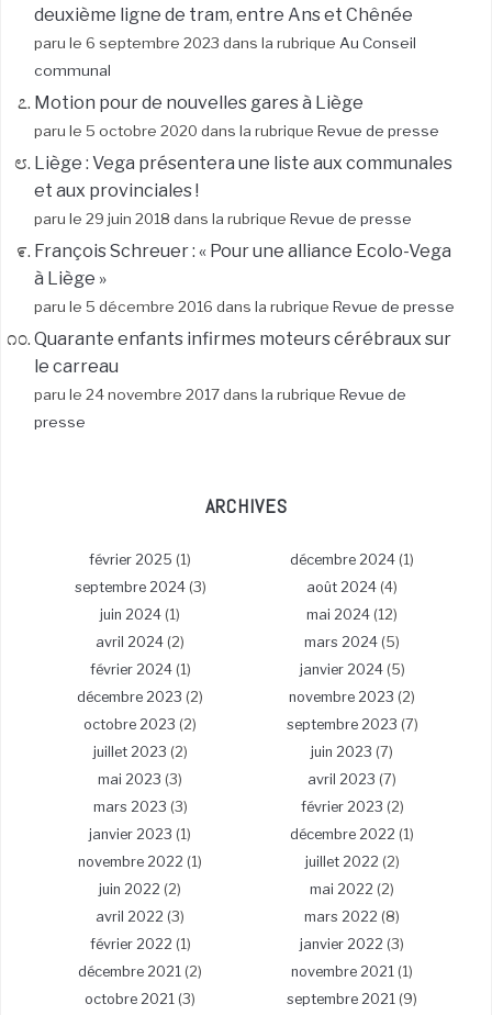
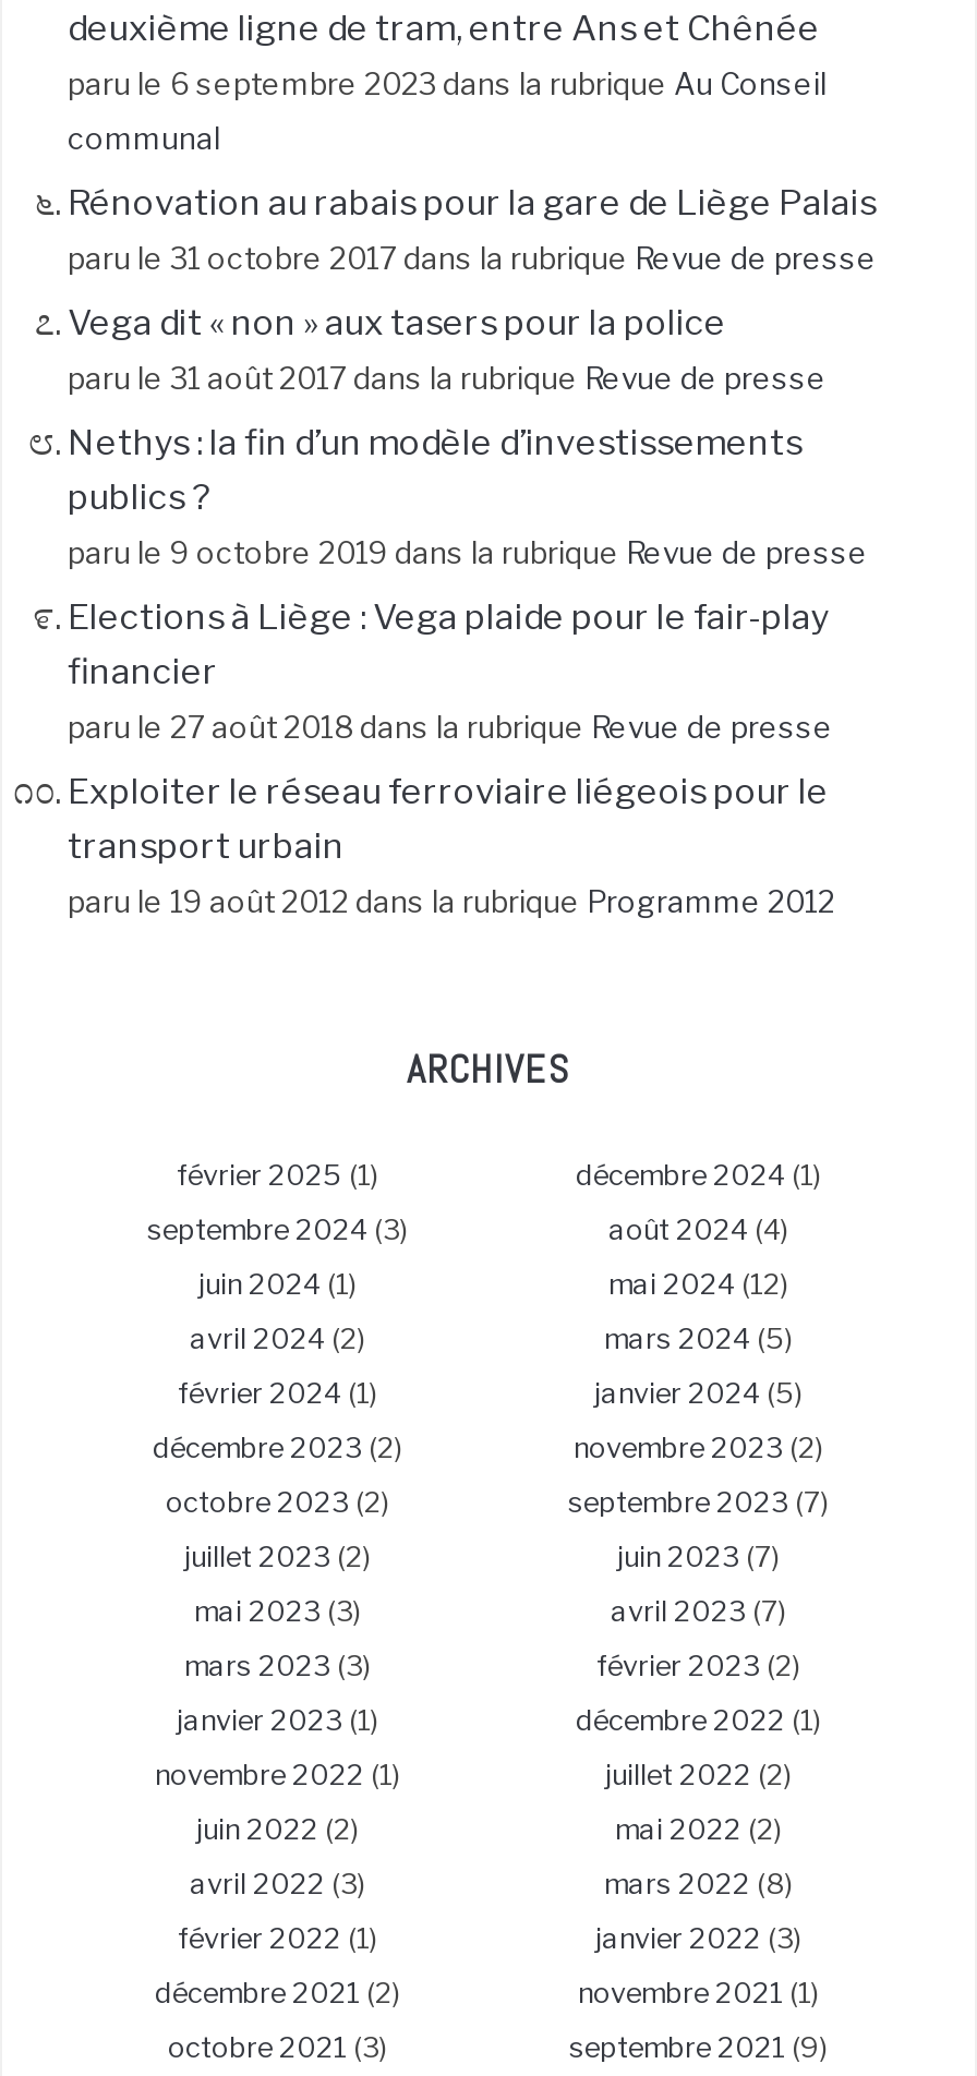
[34,92,439,140] Motion pour de nouvelles gares à Liège | paru le 5 octobre 2020 dans la rubrique Revue de presse -> [68,183,877,277] Rénovation au rabais pour la gare de Liège Palais | paru le 31 octobre 2017 dans la rubrique Revue de presse
[34,153,452,227] Liège : Vega présentera une liste aux communales | et aux provinciales ! | paru le 29 juin 2018 dans la rubrique Revue de presse -> [68,303,827,397] Vega dit « non » aux tasers pour la police | paru le 31 août 2017 dans la rubrique Revue de presse
[34,241,455,315] François Schreuer : « Pour une alliance Ecolo-Vega | à Liège » | paru le 5 décembre 2016 dans la rubrique Revue de presse -> [68,423,868,571] Nethys : la fin d’un modèle d’investissements | publics ? | paru le 9 octobre 2019 dans la rubrique Revue de presse
[34,328,451,403] Quarante enfants infirmes moteurs cérébraux sur | le carreau | paru le 24 novembre 2017 dans la rubrique Revue de -> [68,598,833,746] Elections à Liège : Vega plaide pour le fair-play | financier | paru le 27 août 2018 dans la rubrique Revue de presse
[34,413,86,431] presse -> [68,772,835,920] Exploiter le réseau ferroviaire liégeois pour le | transport urbain | paru le 19 août 2012 dans la rubrique Programme 2012

